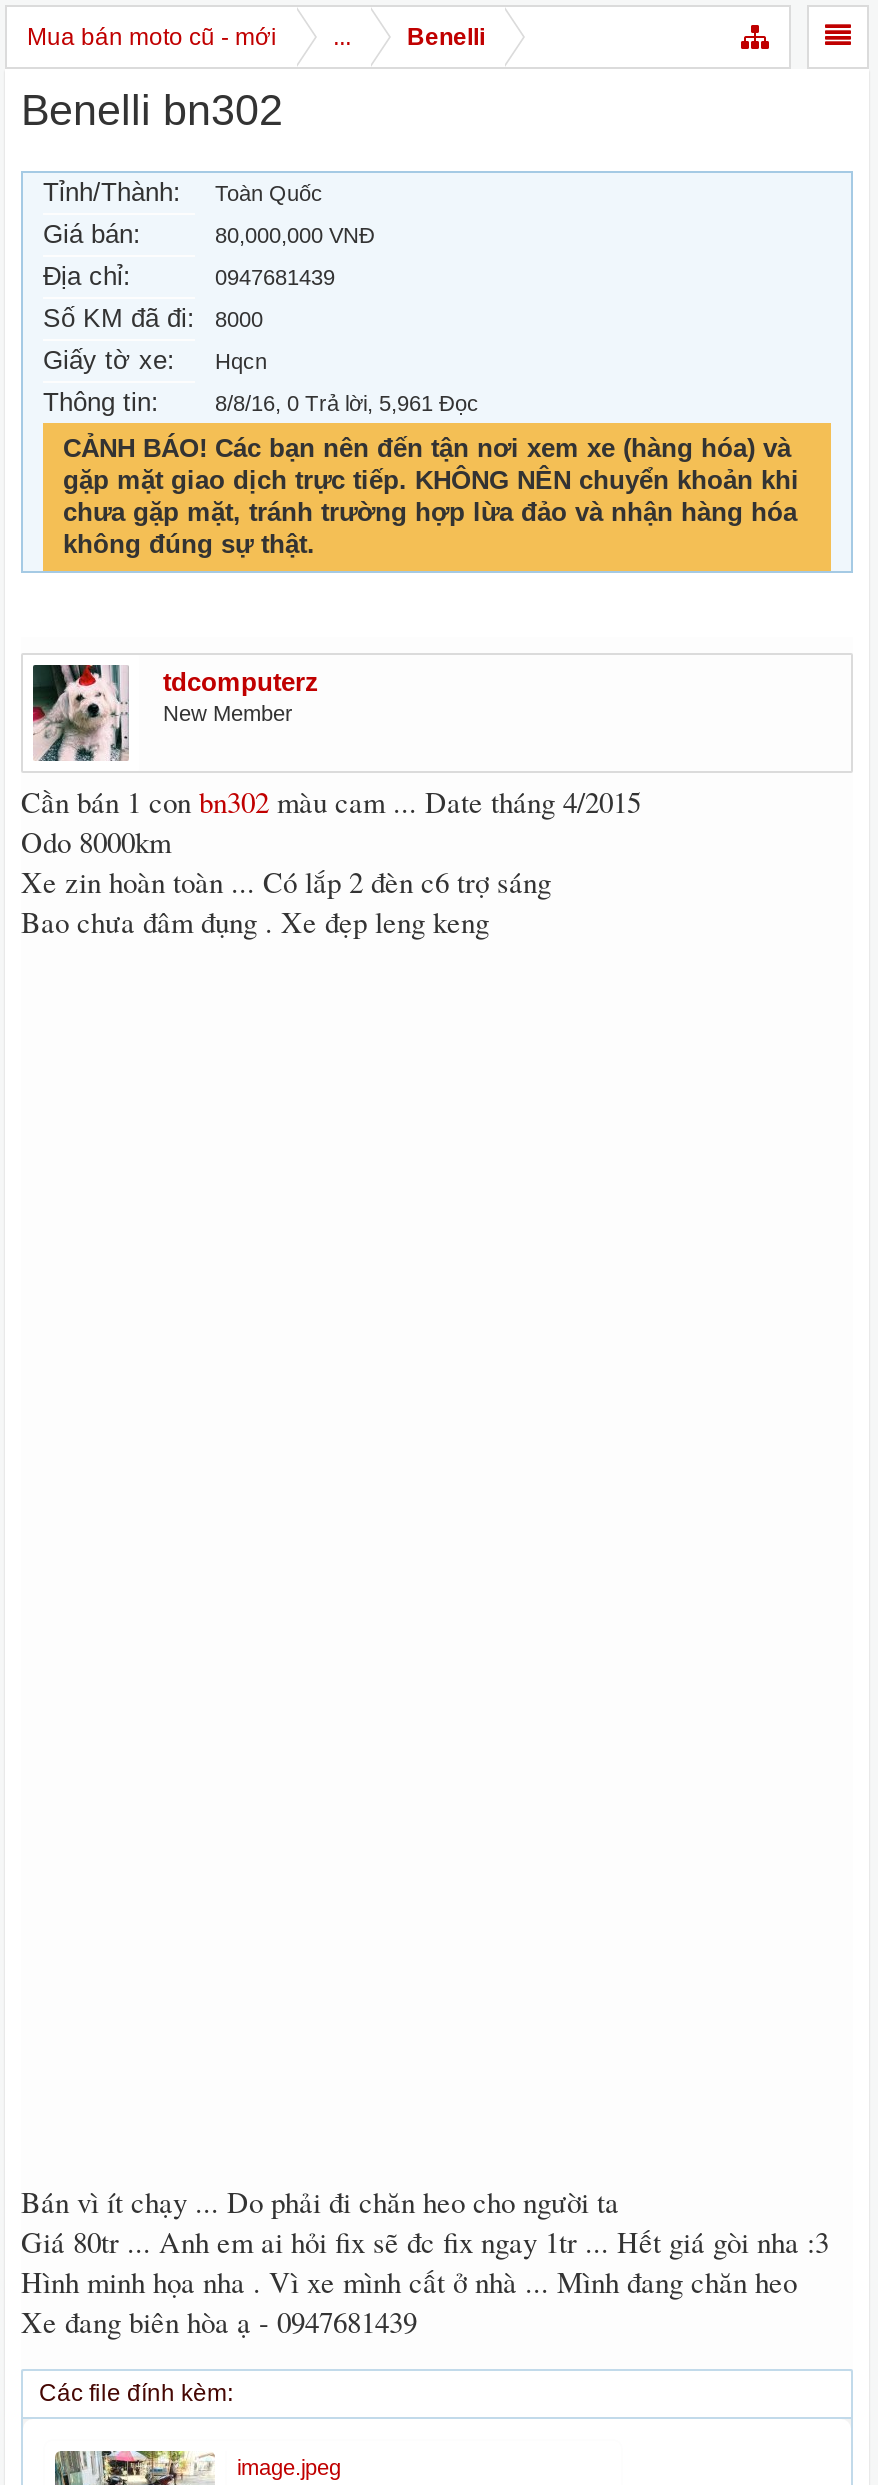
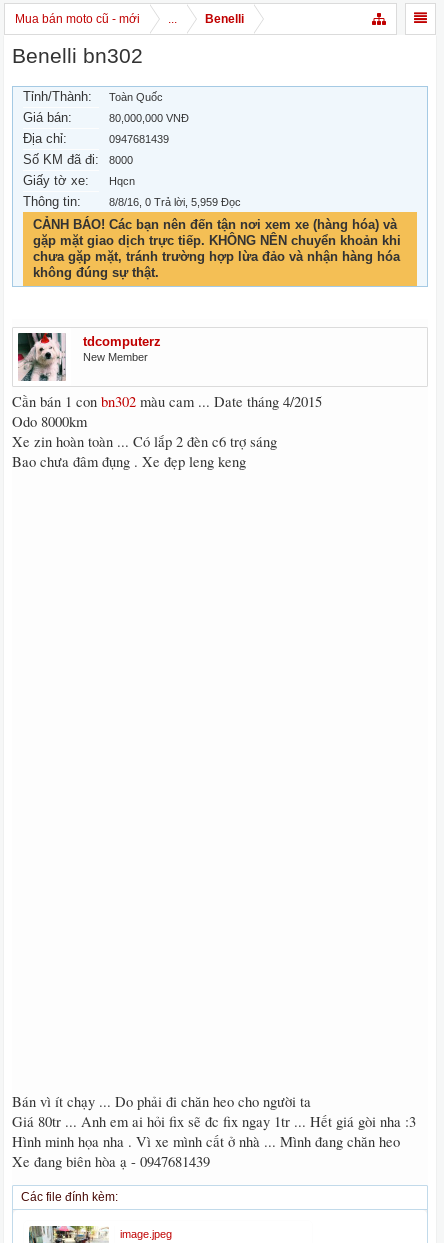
[215,391,479,415] 8/8/16, 0 Trả lời, 5,961 Đọc -> [109,196,241,208] 8/8/16, 0 Trả lời, 5,959 Đọc

